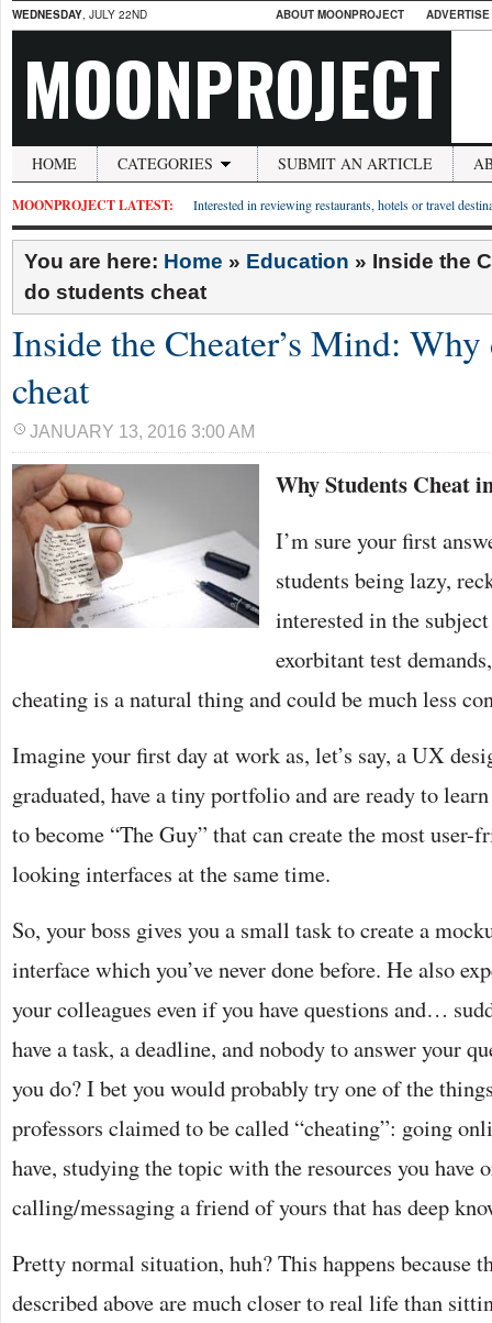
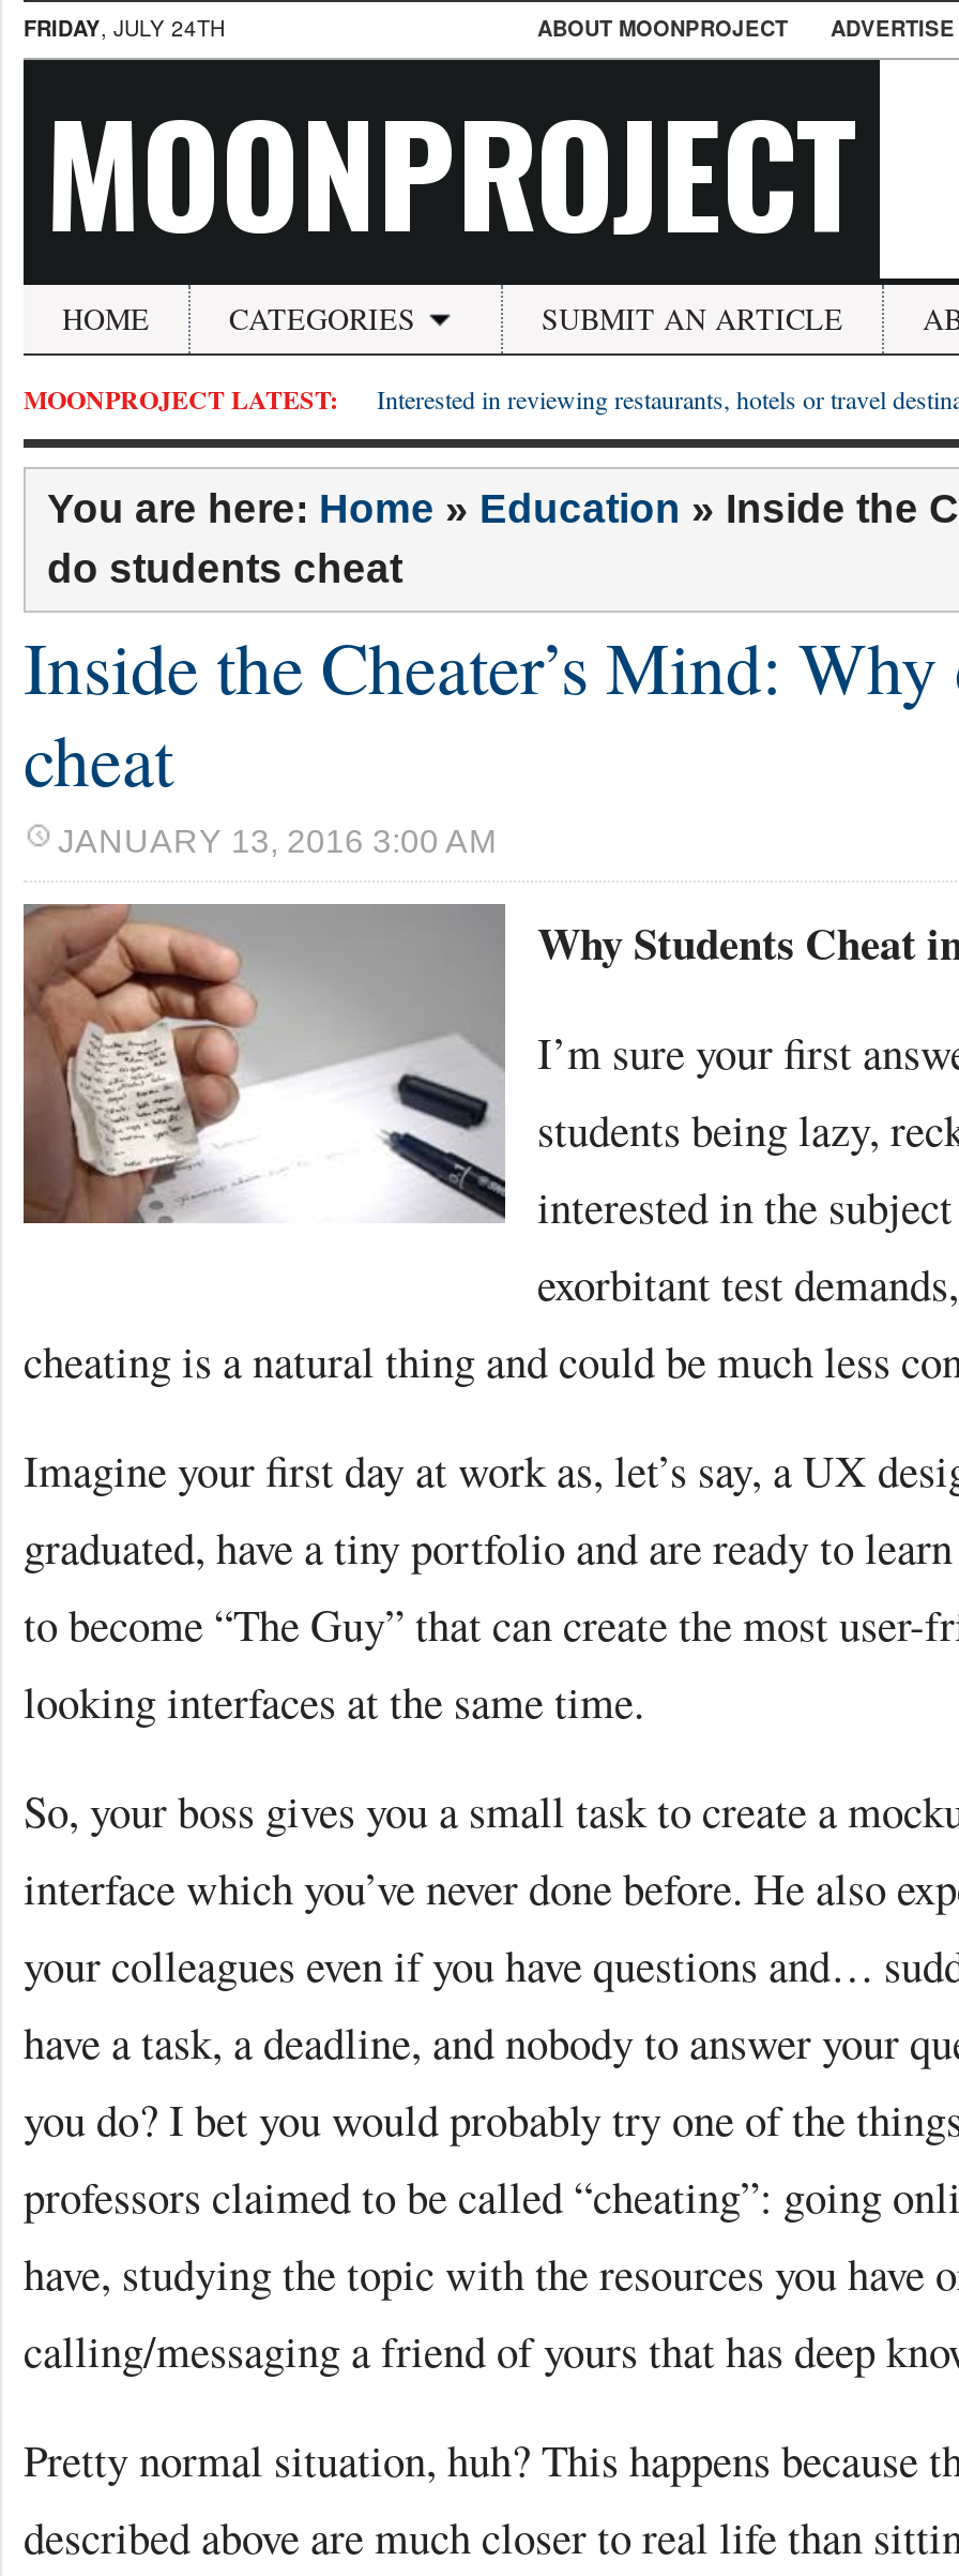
[12,7,147,22] WEDNESDAY, JULY 22ND -> [24,13,225,43] FRIDAY, JULY 24TH

